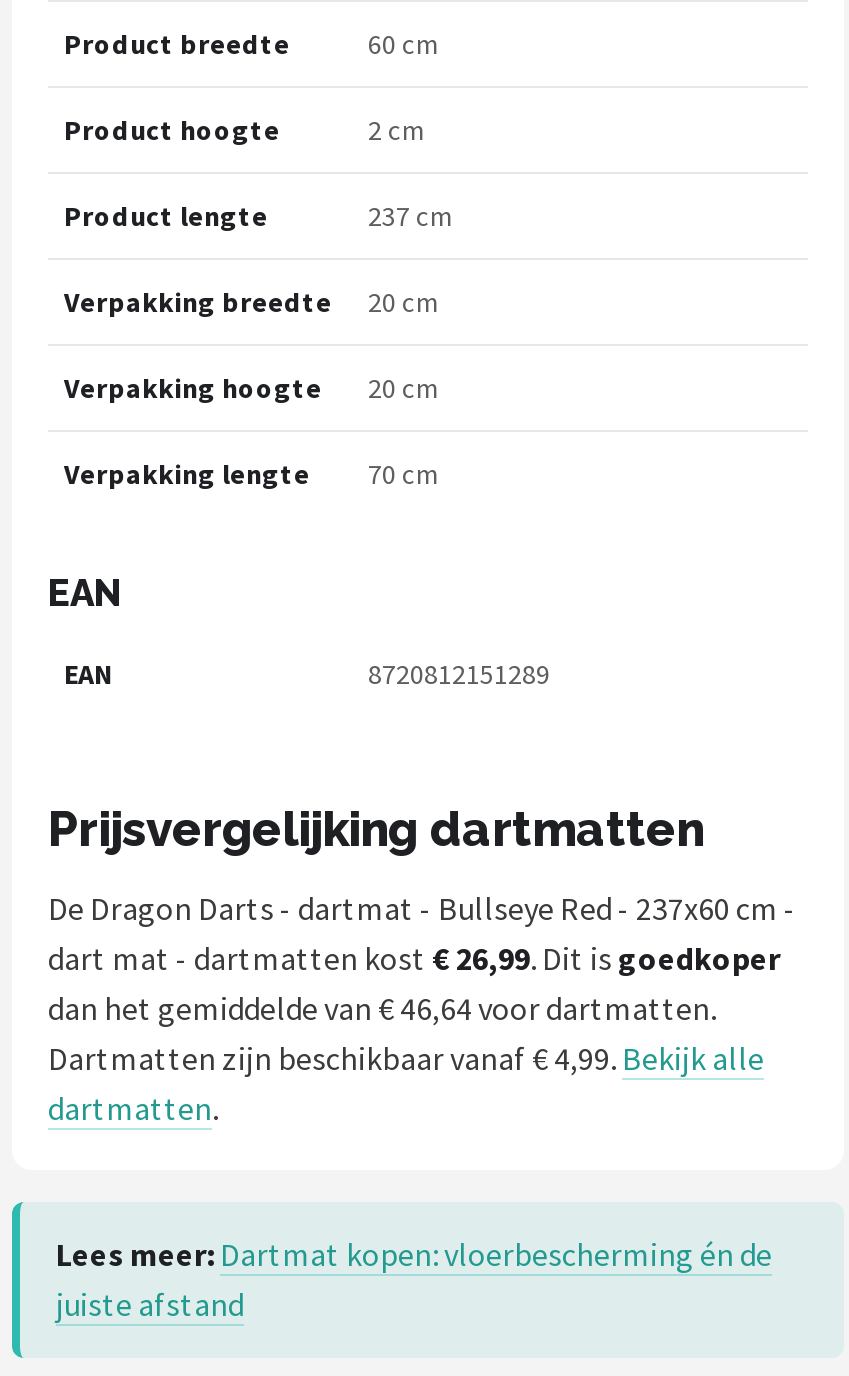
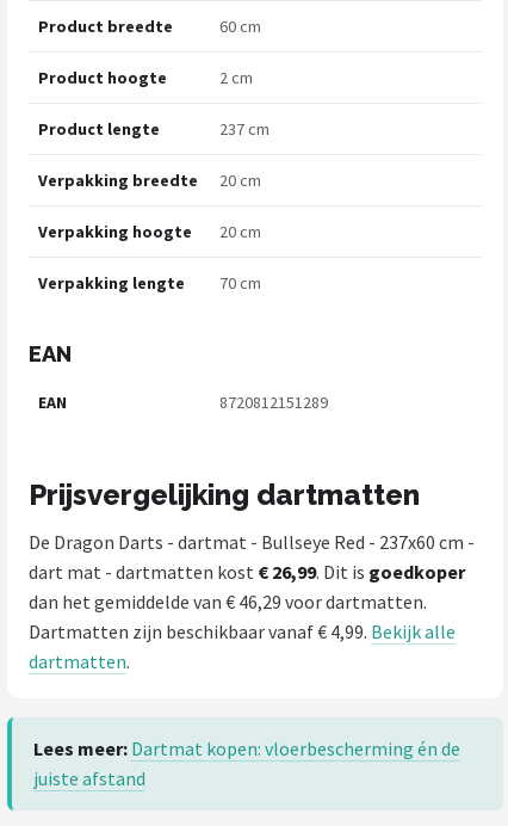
[48,988,716,1028] dan het gemiddelde van € 46,64 voor dartmatten. -> [29,589,427,613] dan het gemiddelde van € 46,29 voor dartmatten.

